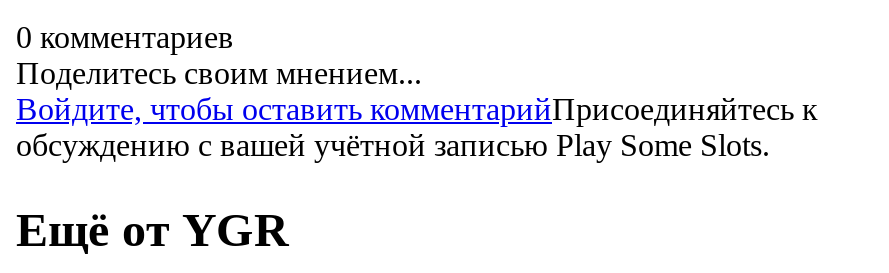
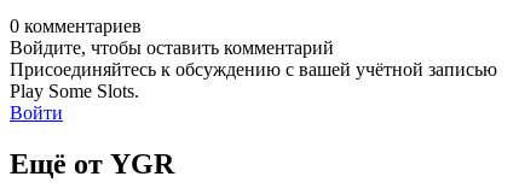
[16,56,818,162] Поделитесь своим мнением... | Войдите, чтобы оставить комментарийПрисоединяйтесь к | обсуждению с вашей учётной записью Play Some Slots. -> [10,37,497,123] Войдите, чтобы оставить комментарий | Присоединяйтесь к обсуждению с вашей учётной записью | Play Some Slots. | Войти

